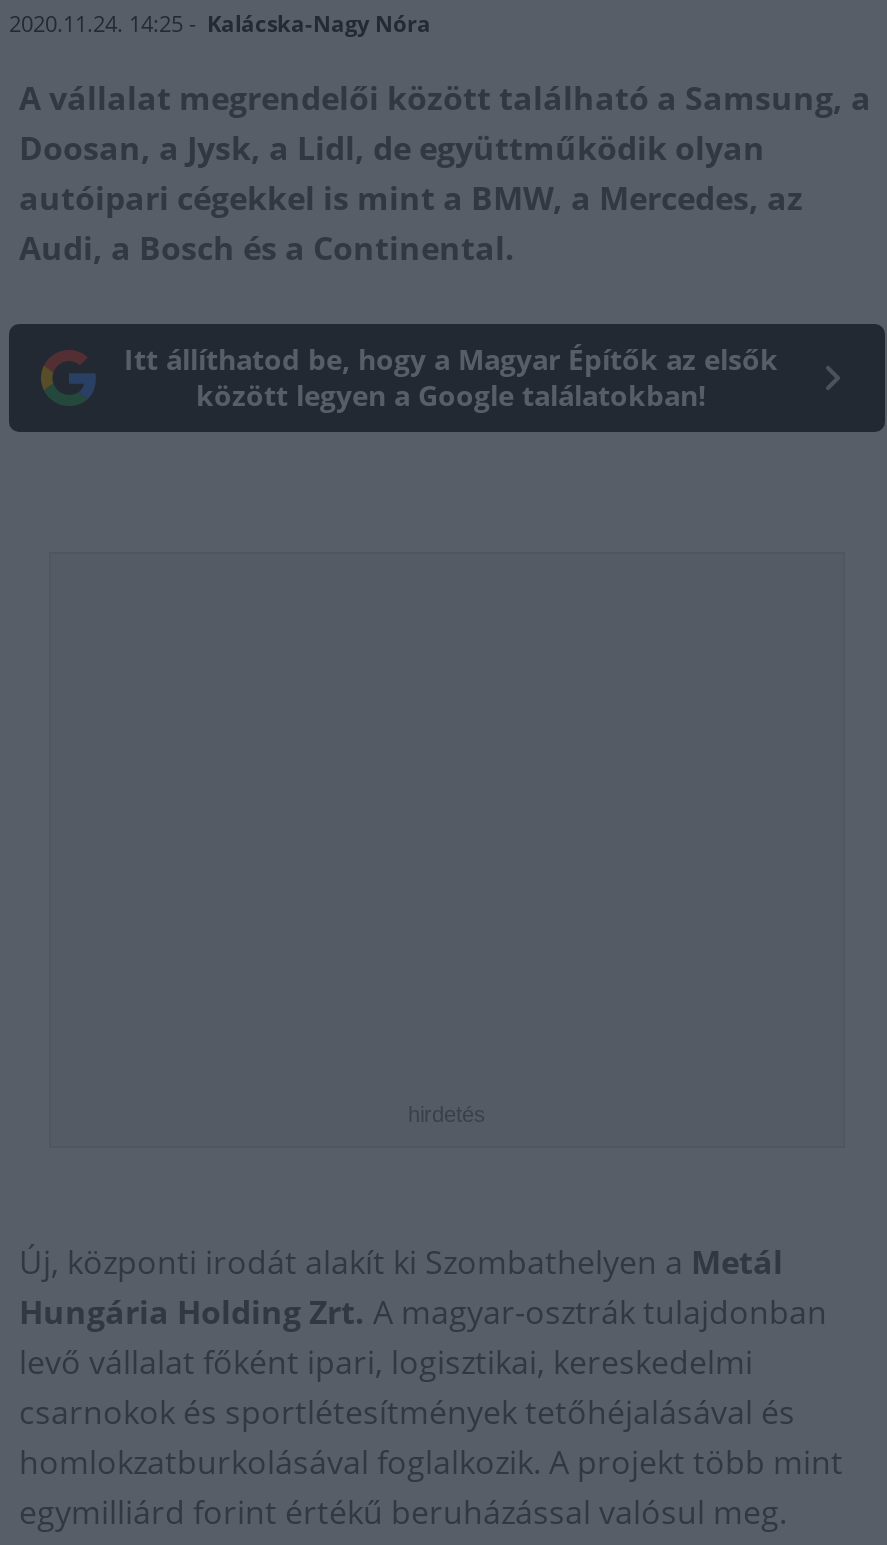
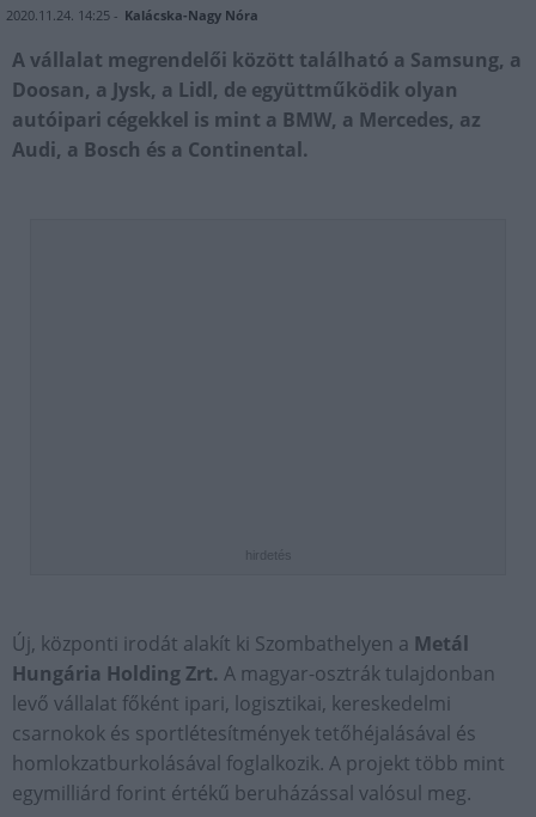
[124,340,778,414] Itt állíthatod be, hogy a Magyar Építők az elsők | között legyen a Google találatokban! -> none

